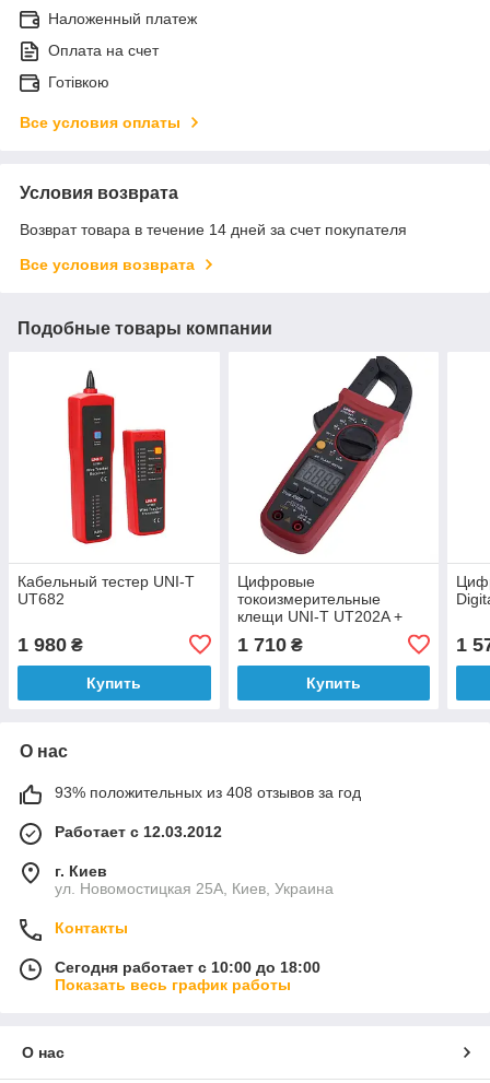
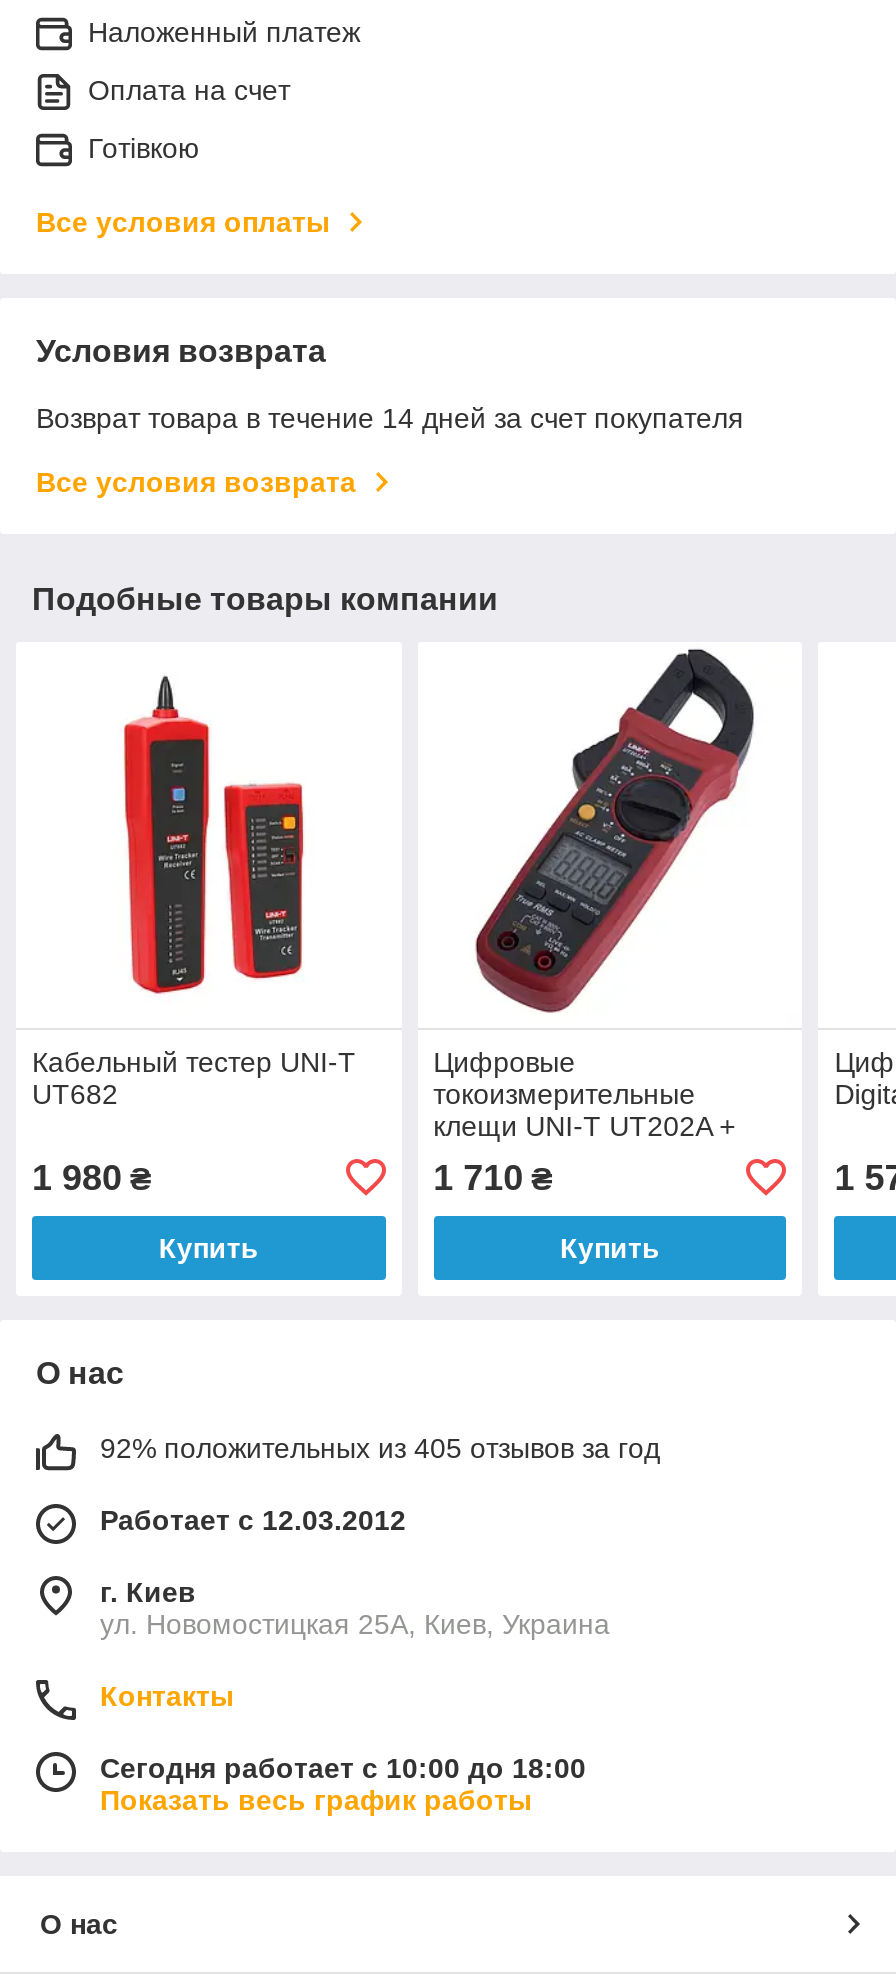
[55,783,361,801] 93% положительных из 408 отзывов за год -> [100,1432,660,1464] 92% положительных из 405 отзывов за год

